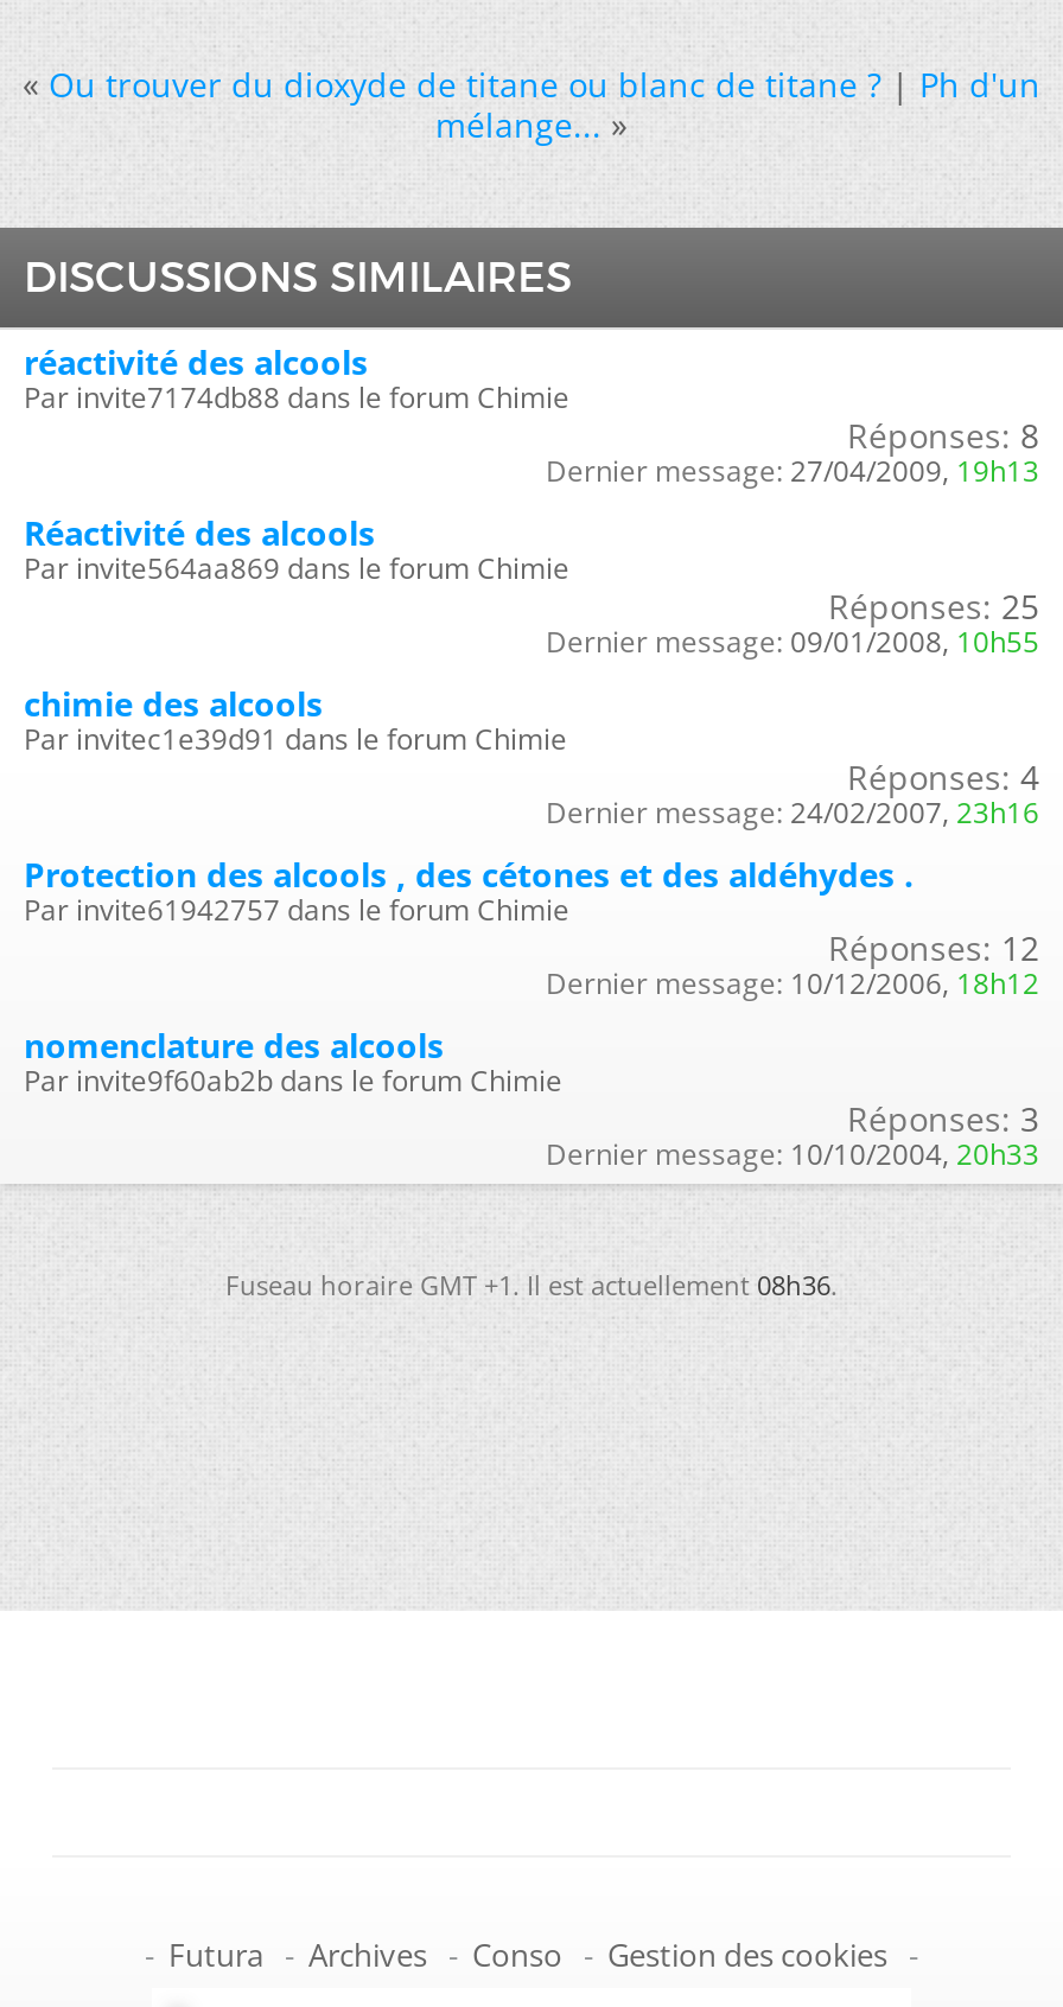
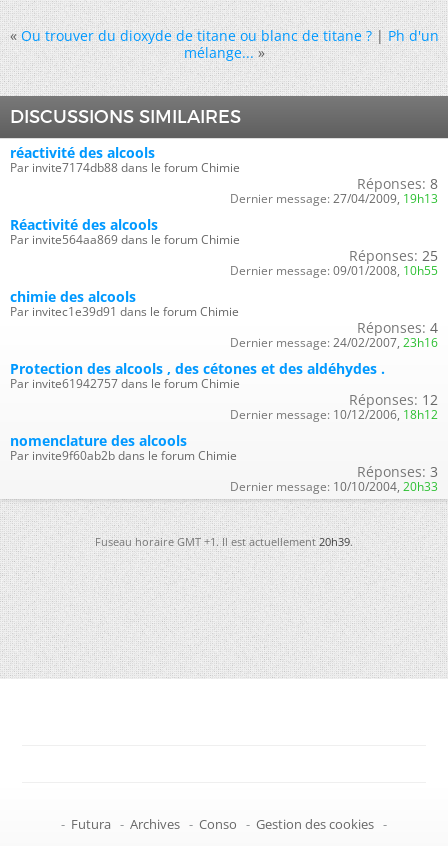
[225,1267,838,1302] Fuseau horaire GMT +1. Il est actuellement 08h36. -> [95,534,353,549] Fuseau horaire GMT +1. Il est actuellement 20h39.

